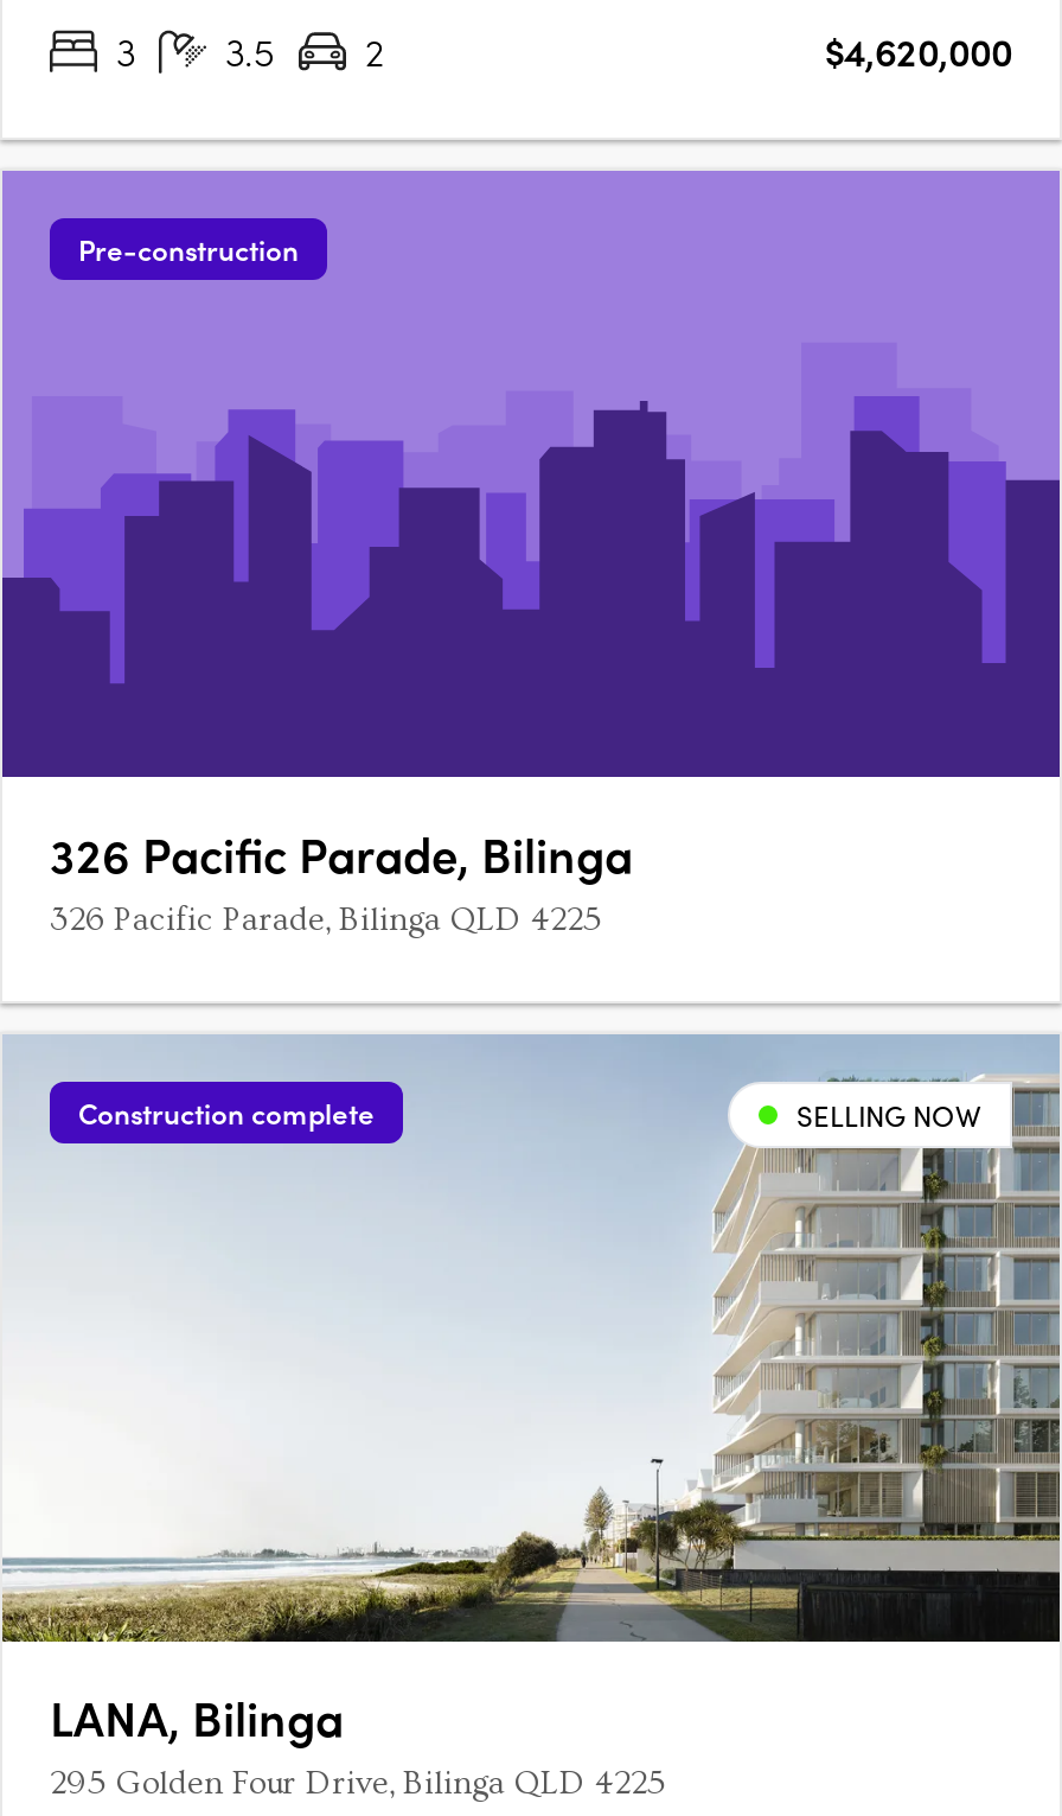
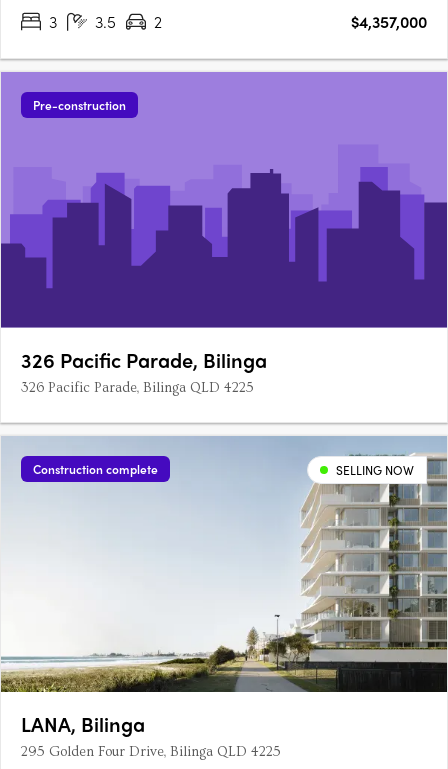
[825,24,1012,79] $4,620,000 -> [351,10,427,33] $4,357,000

